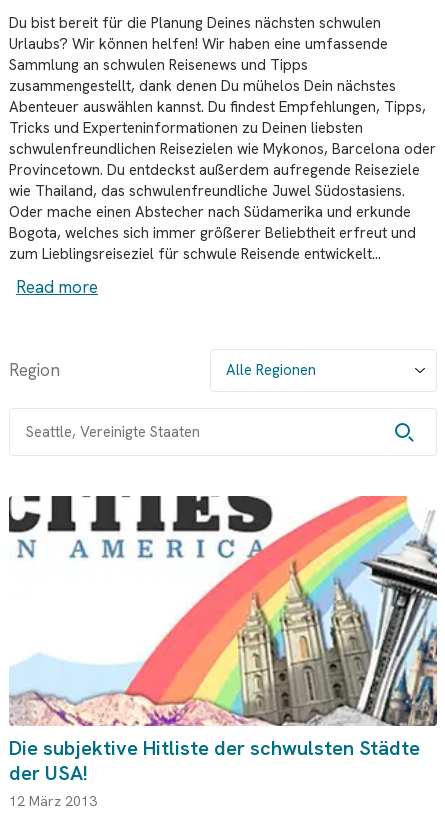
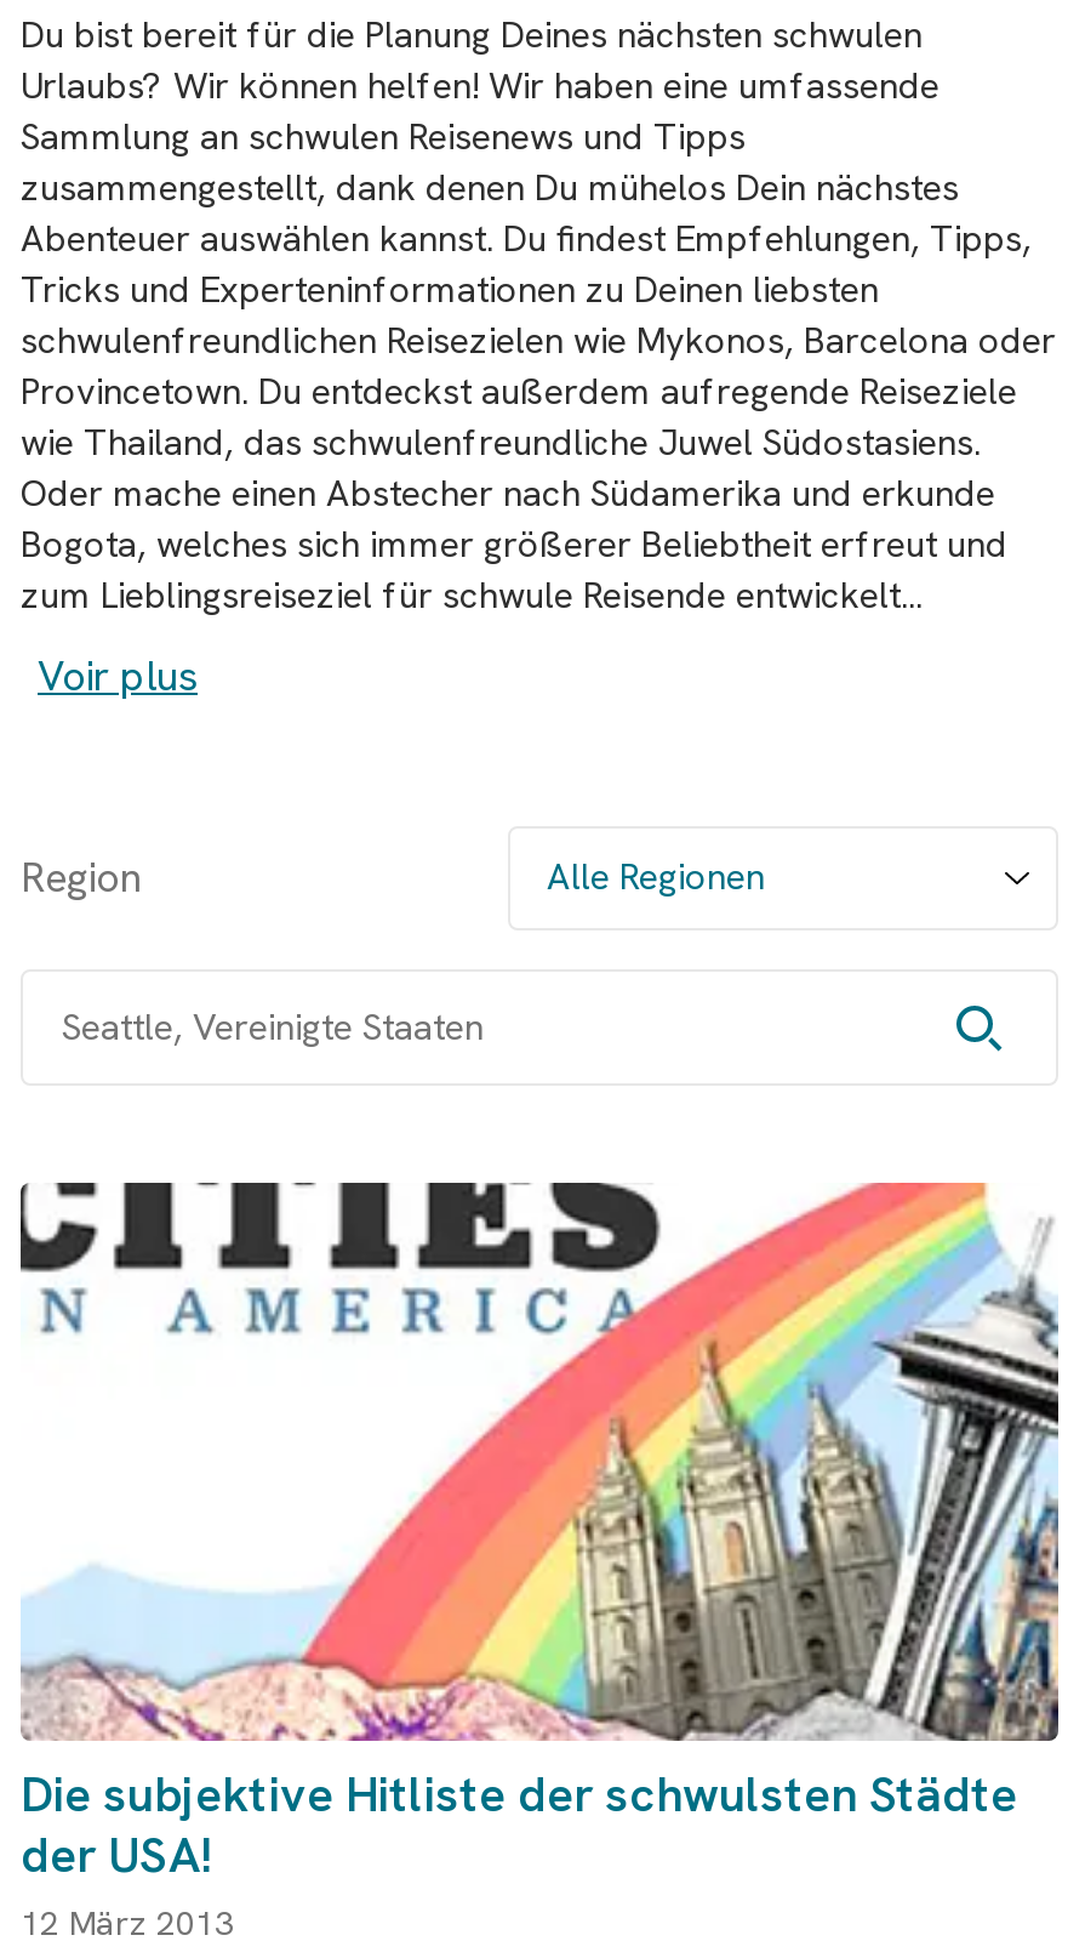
[16,276,98,298] Read more -> [38,649,198,702] Voir plus

